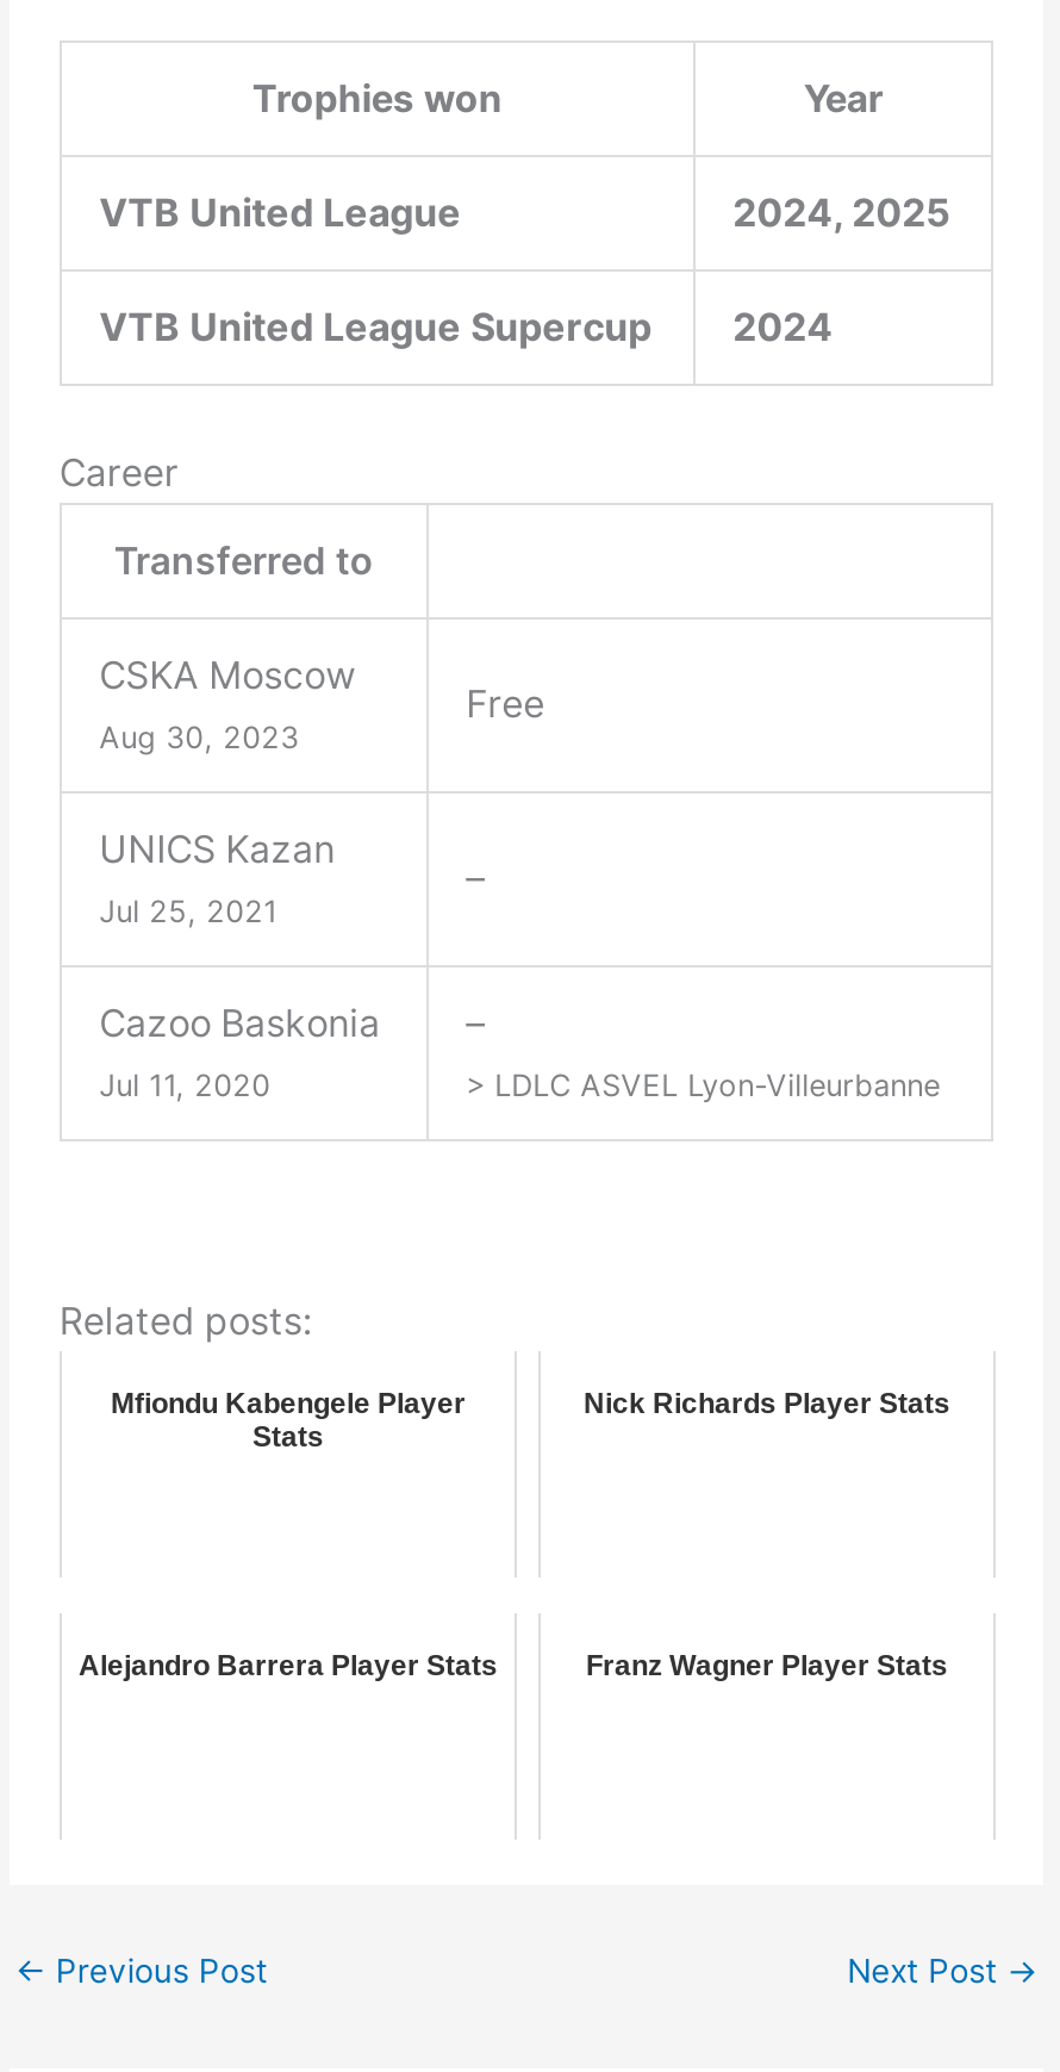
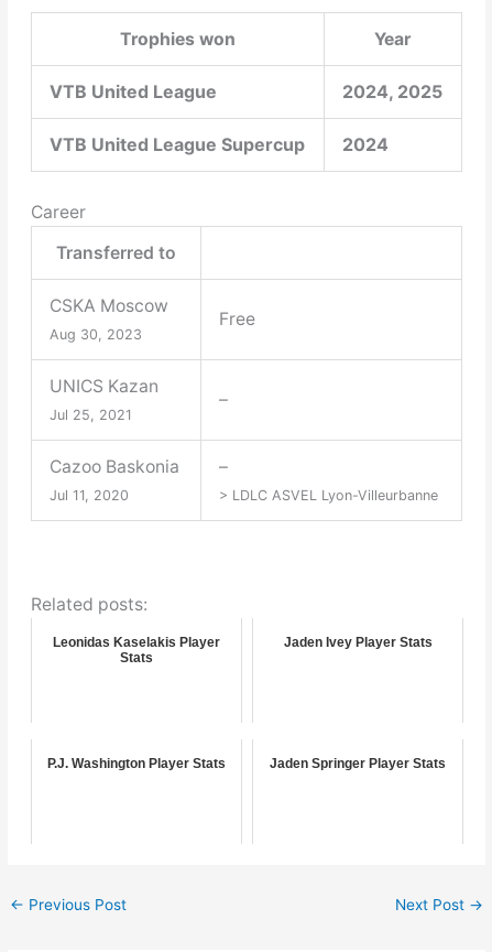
[111,1387,465,1420] Mfiondu Kabengele Player -> [53,635,220,650] Leonidas Kaselakis Player
[584,1387,950,1420] Nick Richards Player Stats -> [283,635,432,650] Jaden Ivey Player Stats
[78,1649,498,1682] Alejandro Barrera Player Stats -> [47,756,226,771] P.J. Washington Player Stats
[586,1649,948,1682] Franz Wagner Player Stats -> [270,756,446,771] Jaden Springer Player Stats

